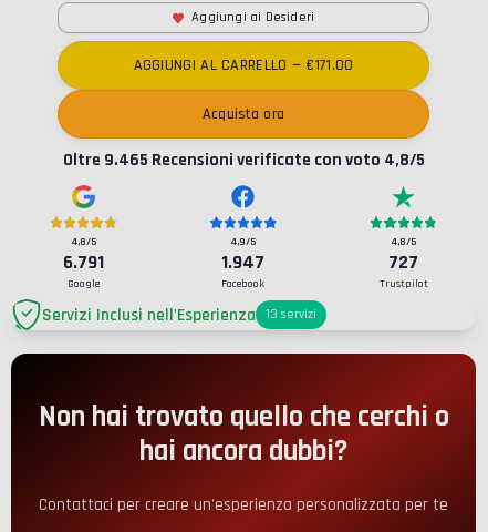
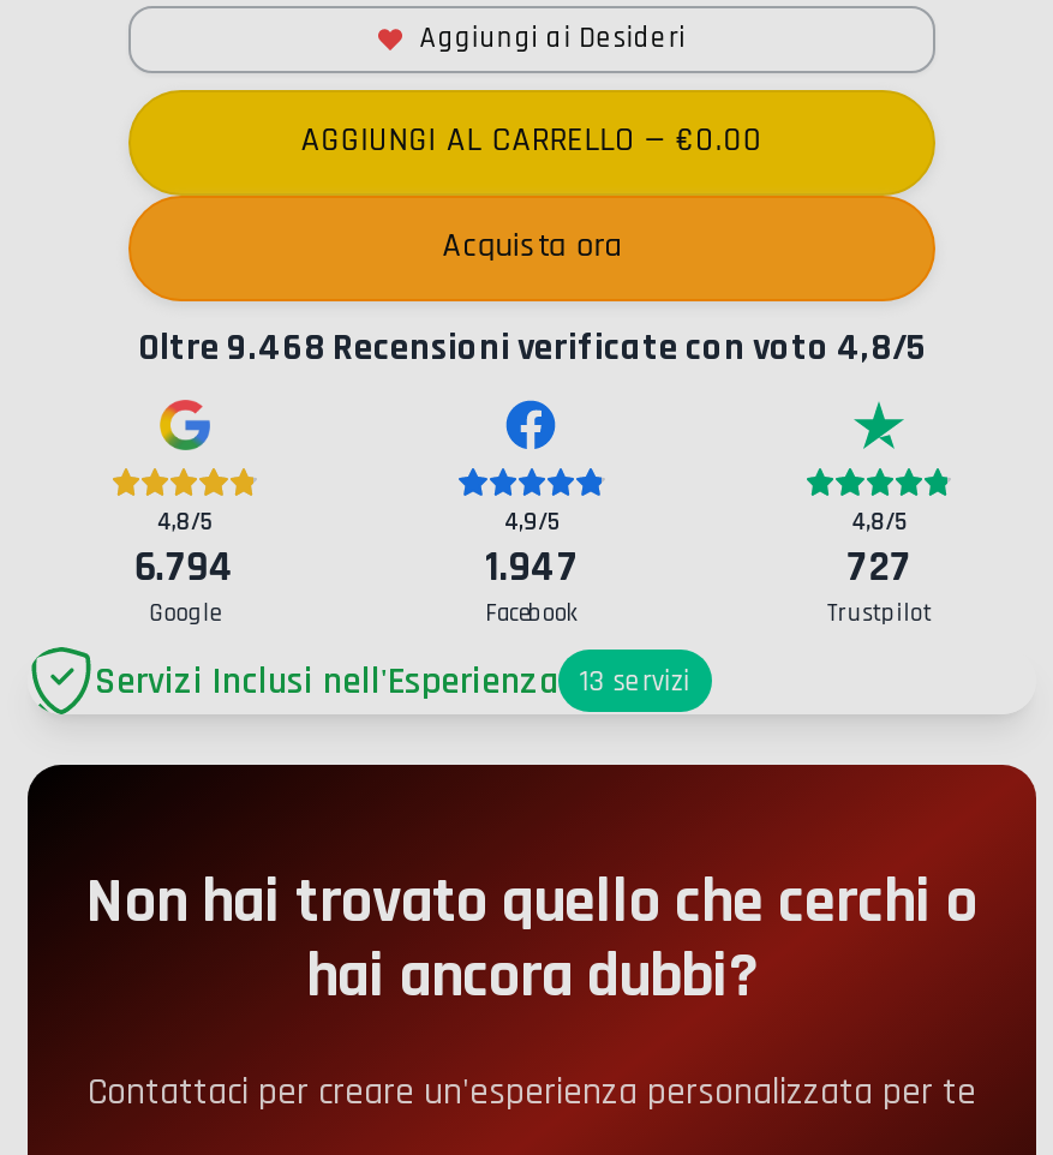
[133,55,354,75] AGGIUNGI AL CARRELLO — €171.00 -> [301,120,763,163] AGGIUNGI AL CARRELLO — €0.00
[63,149,424,171] Oltre 9.465 Recensioni verificate con voto 4,8/5 -> [138,323,926,371] Oltre 9.468 Recensioni verificate con voto 4,8/5
[63,250,104,274] 6.791 -> [134,542,235,595] 6.794

